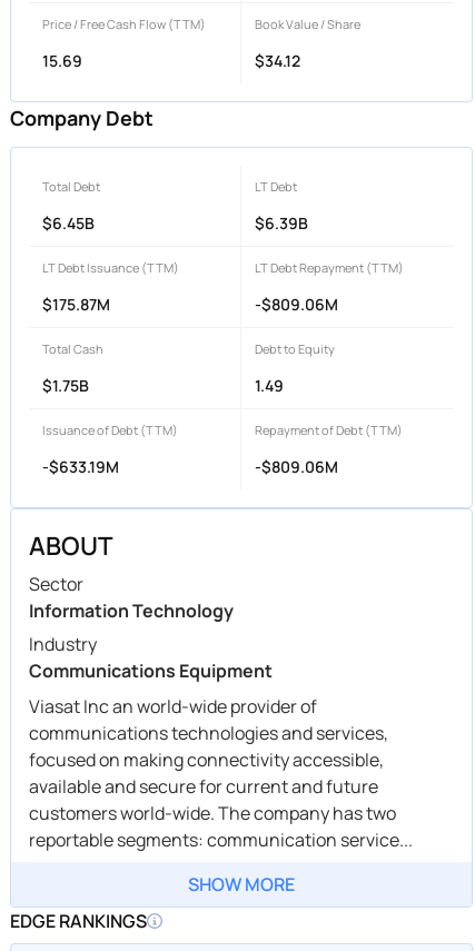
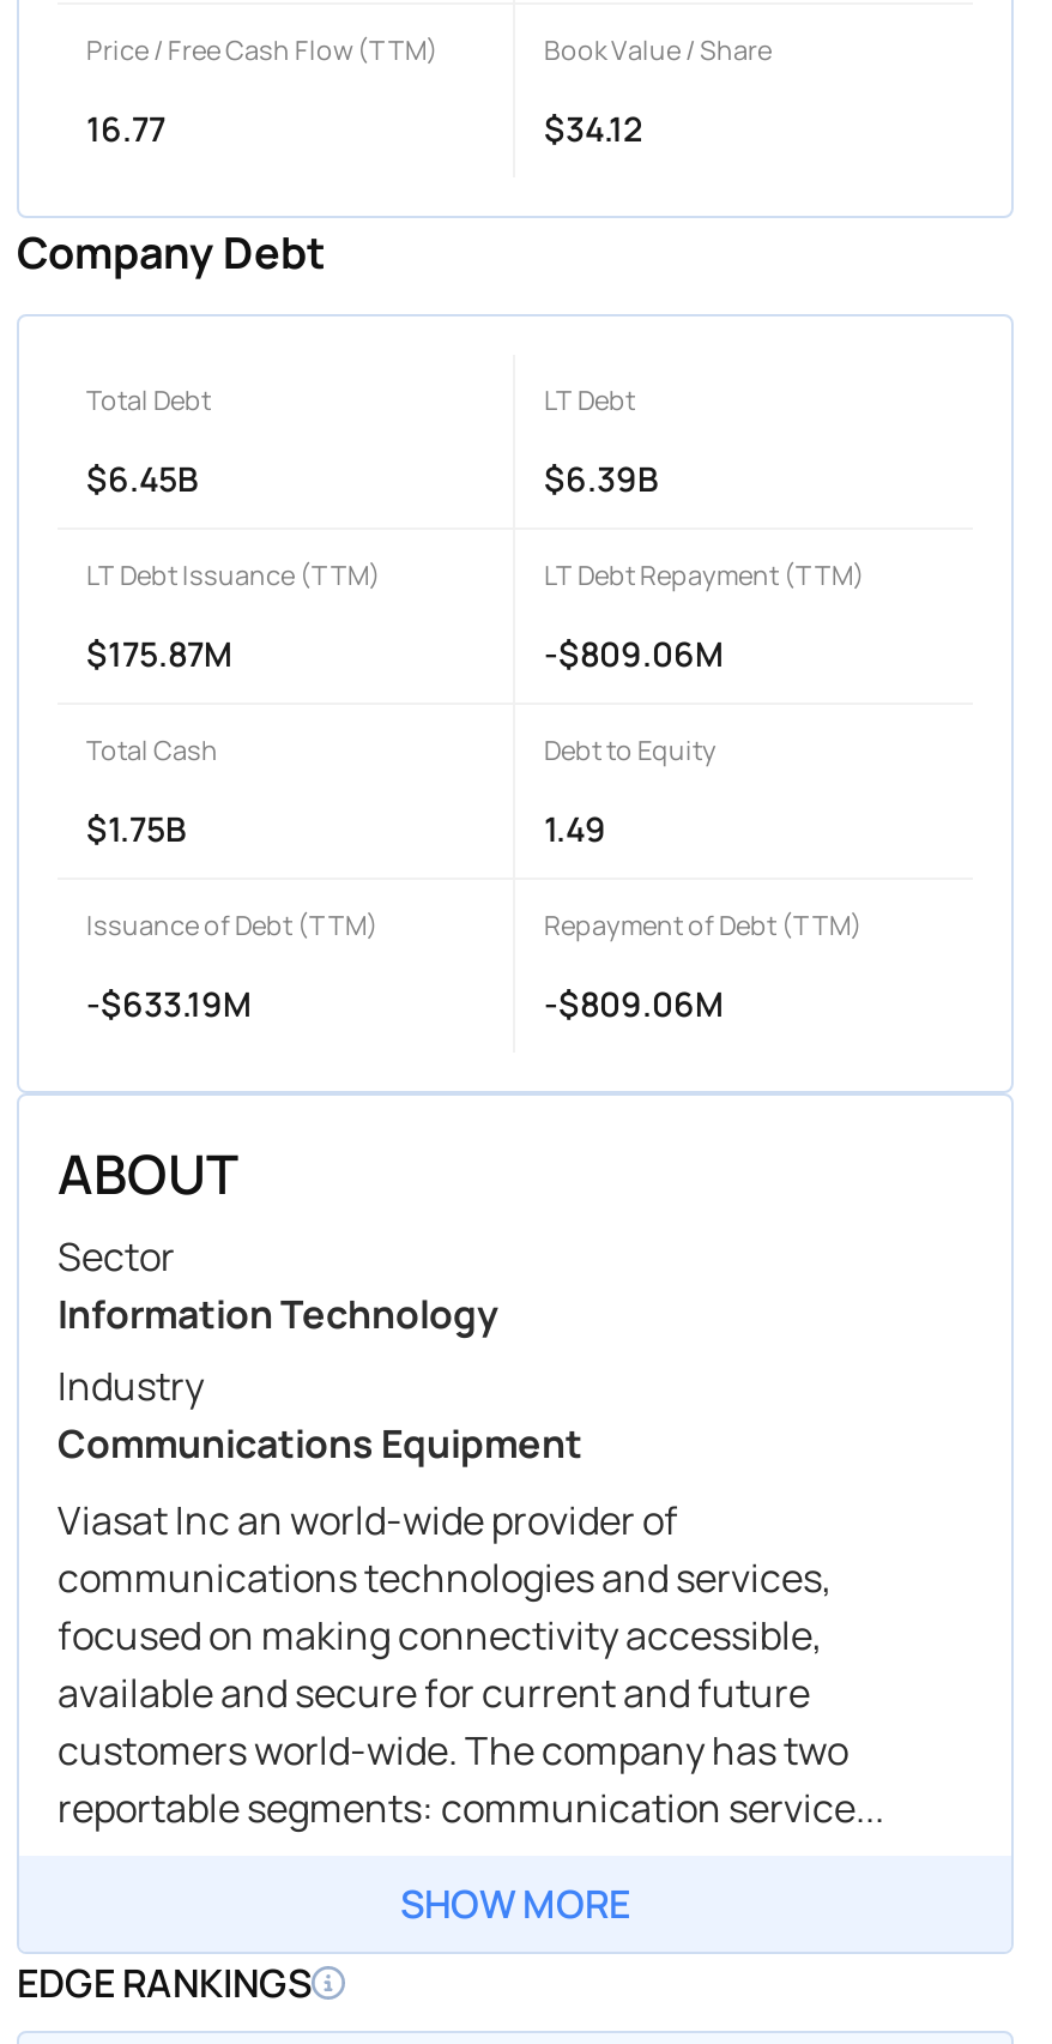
[42,50,82,71] 15.69 -> [86,105,165,151] 16.77

